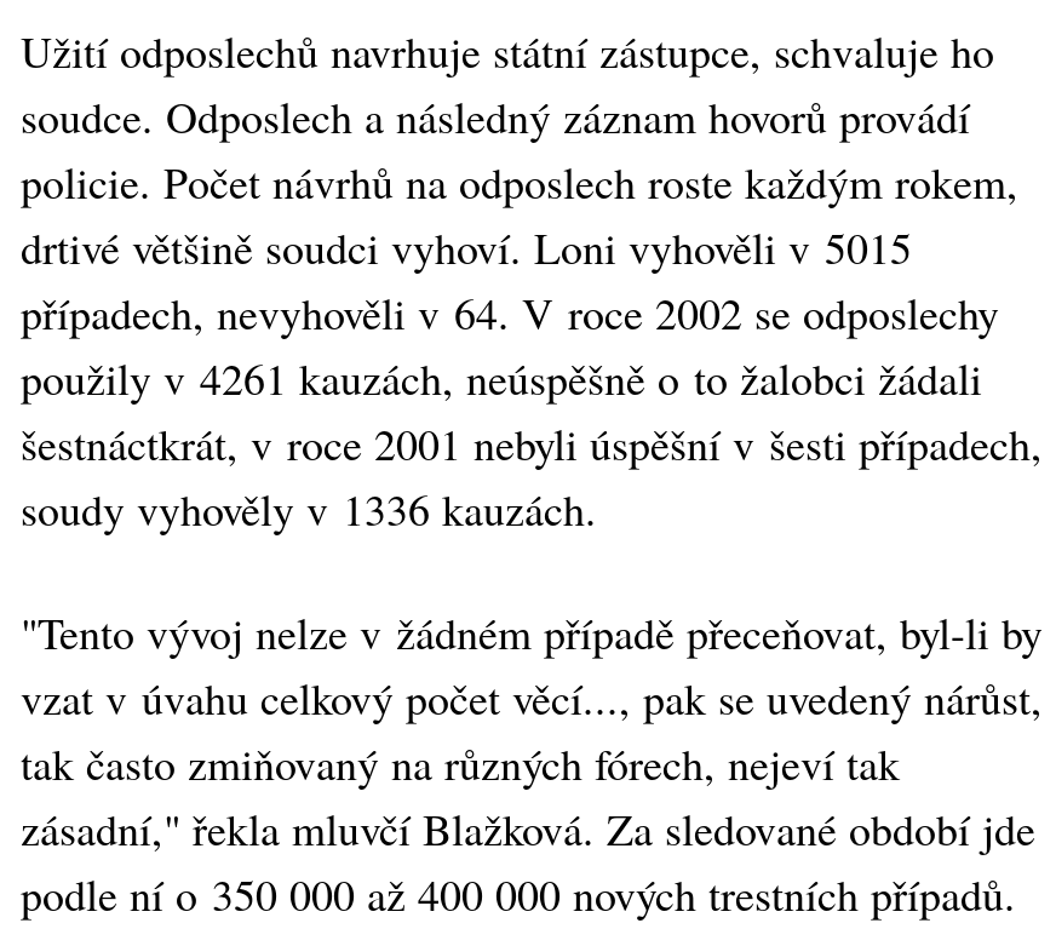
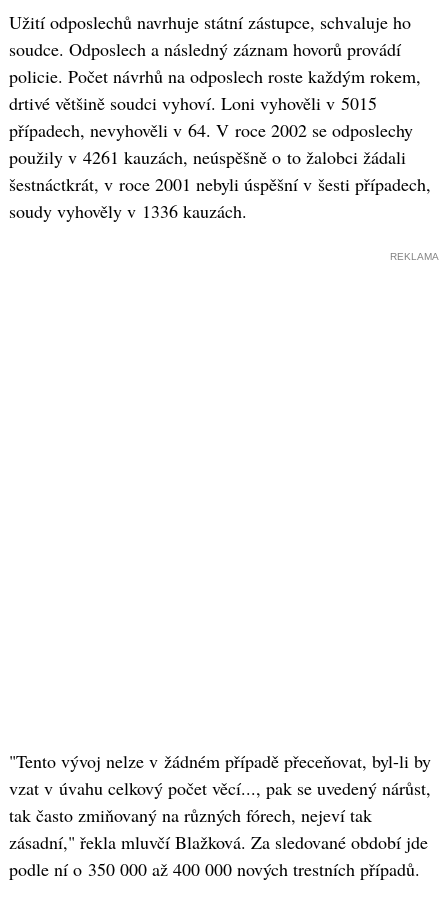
none -> [390,251,439,262] REKLAMA

